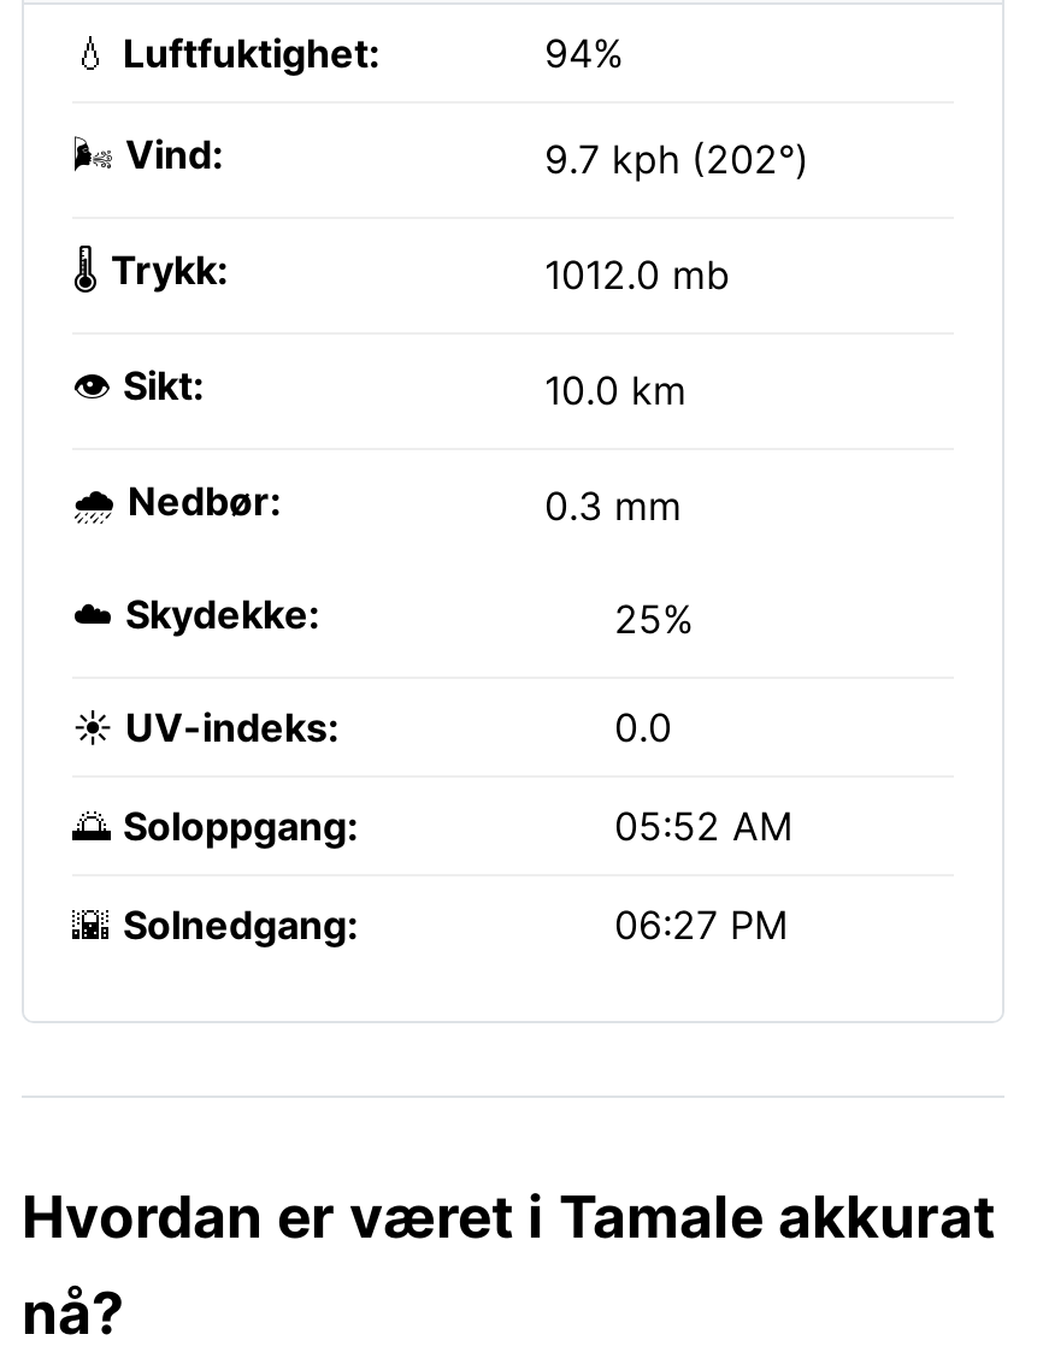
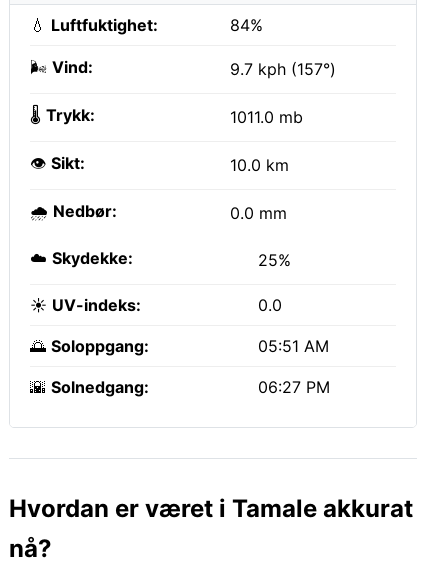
[544,29,624,77] 94% -> [230,15,263,35] 84%
[544,135,809,183] 9.7 kph (202°) -> [230,59,336,79] 9.7 kph (157°)
[544,250,730,299] 1012.0 mb -> [230,107,303,127] 1011.0 mb
[544,482,682,530] 0.3 mm -> [230,203,287,223] 0.0 mm
[614,802,792,850] 05:52 AM -> [258,336,329,356] 05:51 AM

